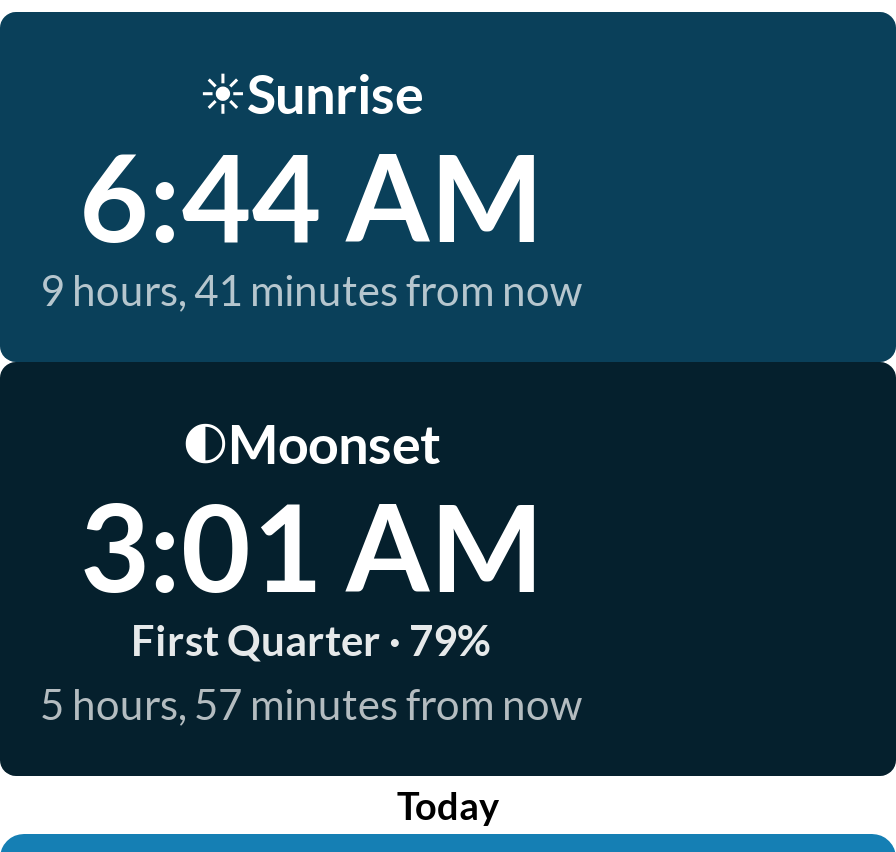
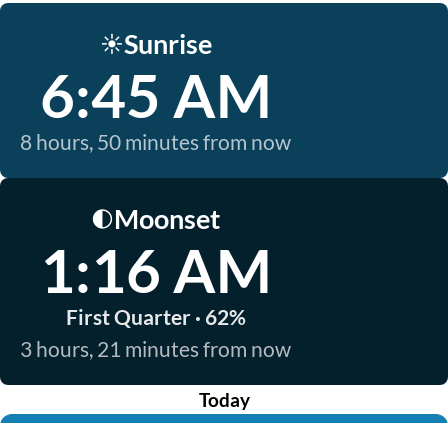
[79,124,543,268] 6:44 AM -> [39,59,271,131] 6:45 AM
[40,264,582,314] 9 hours, 41 minutes from now -> [20,129,291,154] 8 hours, 50 minutes from now
[79,474,543,618] 3:01 AM -> [39,234,271,306] 1:16 AM
[131,614,491,664] First Quarter · 79% -> [65,304,245,329] First Quarter · 62%
[40,678,582,728] 5 hours, 57 minutes from now -> [20,336,291,361] 3 hours, 21 minutes from now

